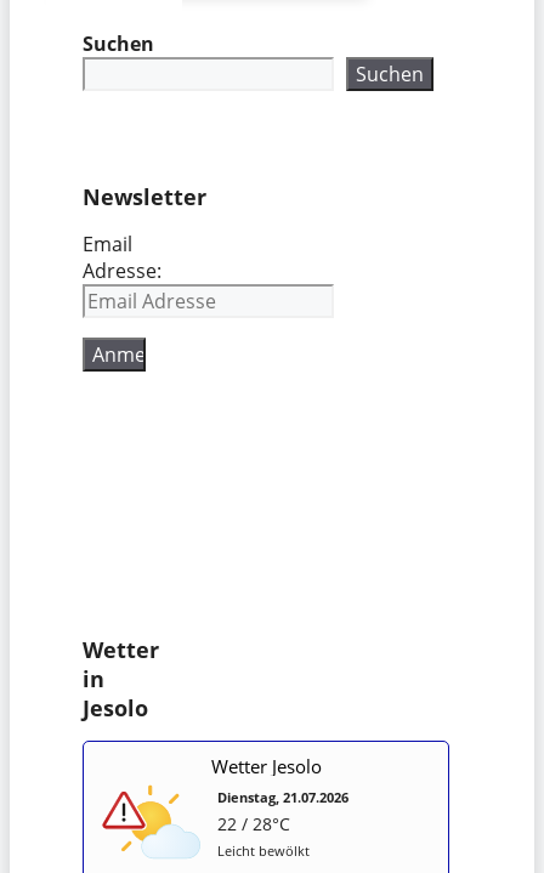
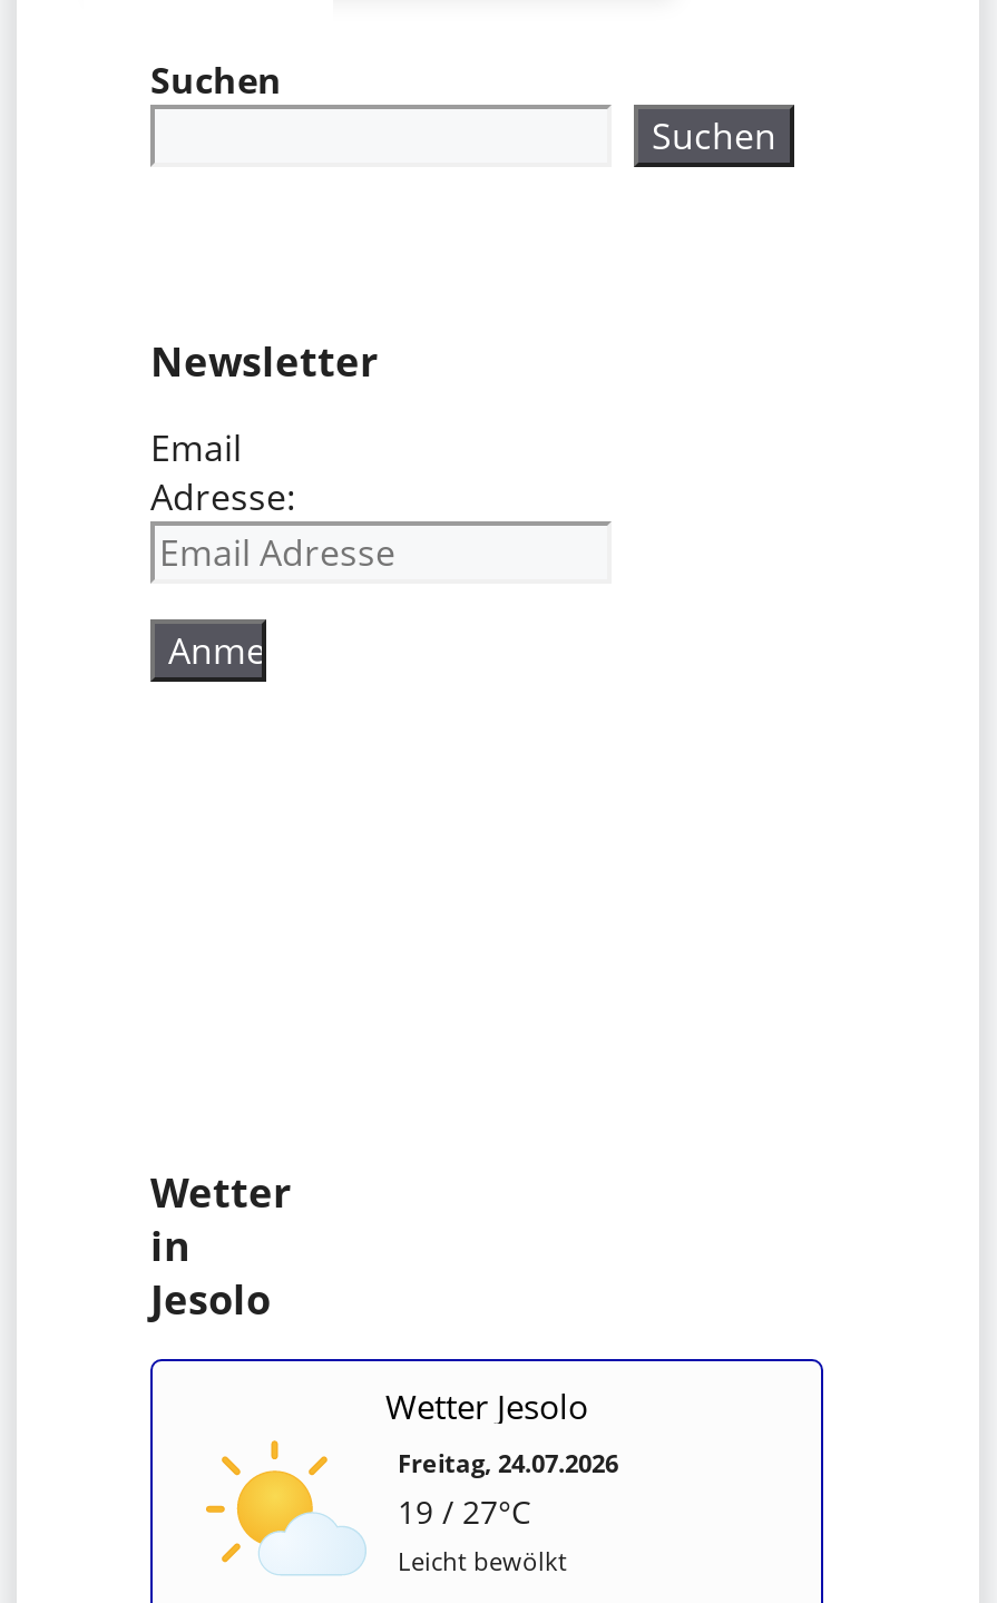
[101,790,148,832] [image] -> [186,1453,268,1524] [image]
[217,788,348,835] Dienstag, 21.07.2026 | 22 / 28°C -> [398,1445,618,1532] Freitag, 24.07.2026 | 19 / 27°C

